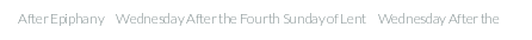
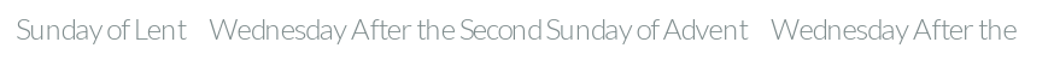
[18,10,366,28] After Epiphany | Wednesday After the Fourth Sunday of Lent -> [16,12,748,48] Sunday of Lent | Wednesday After the Second Sunday of Advent

